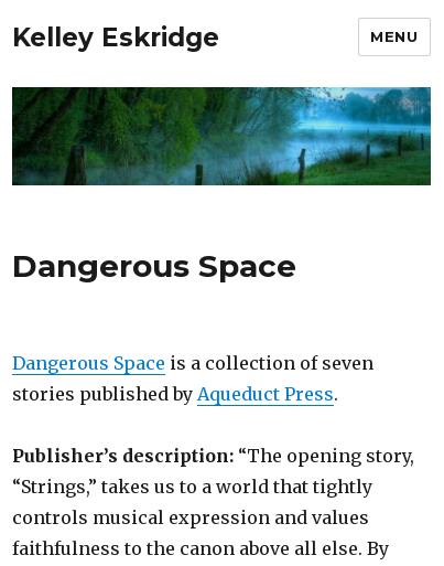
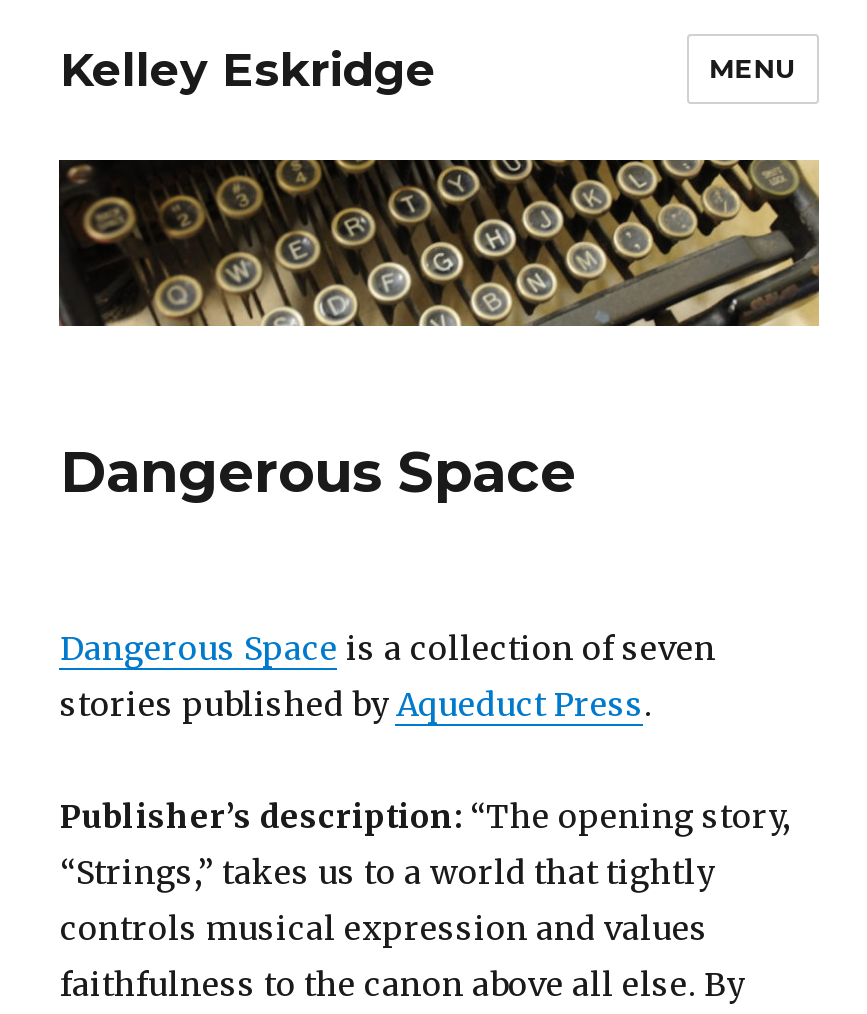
[12,86,432,186] [image] -> [59,158,821,328] [image]

